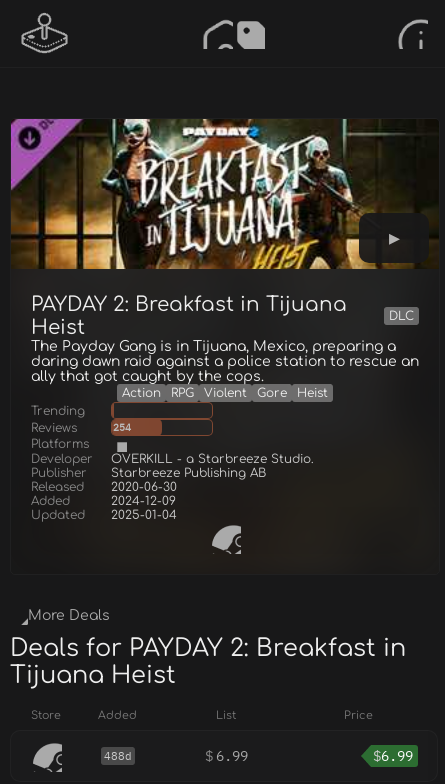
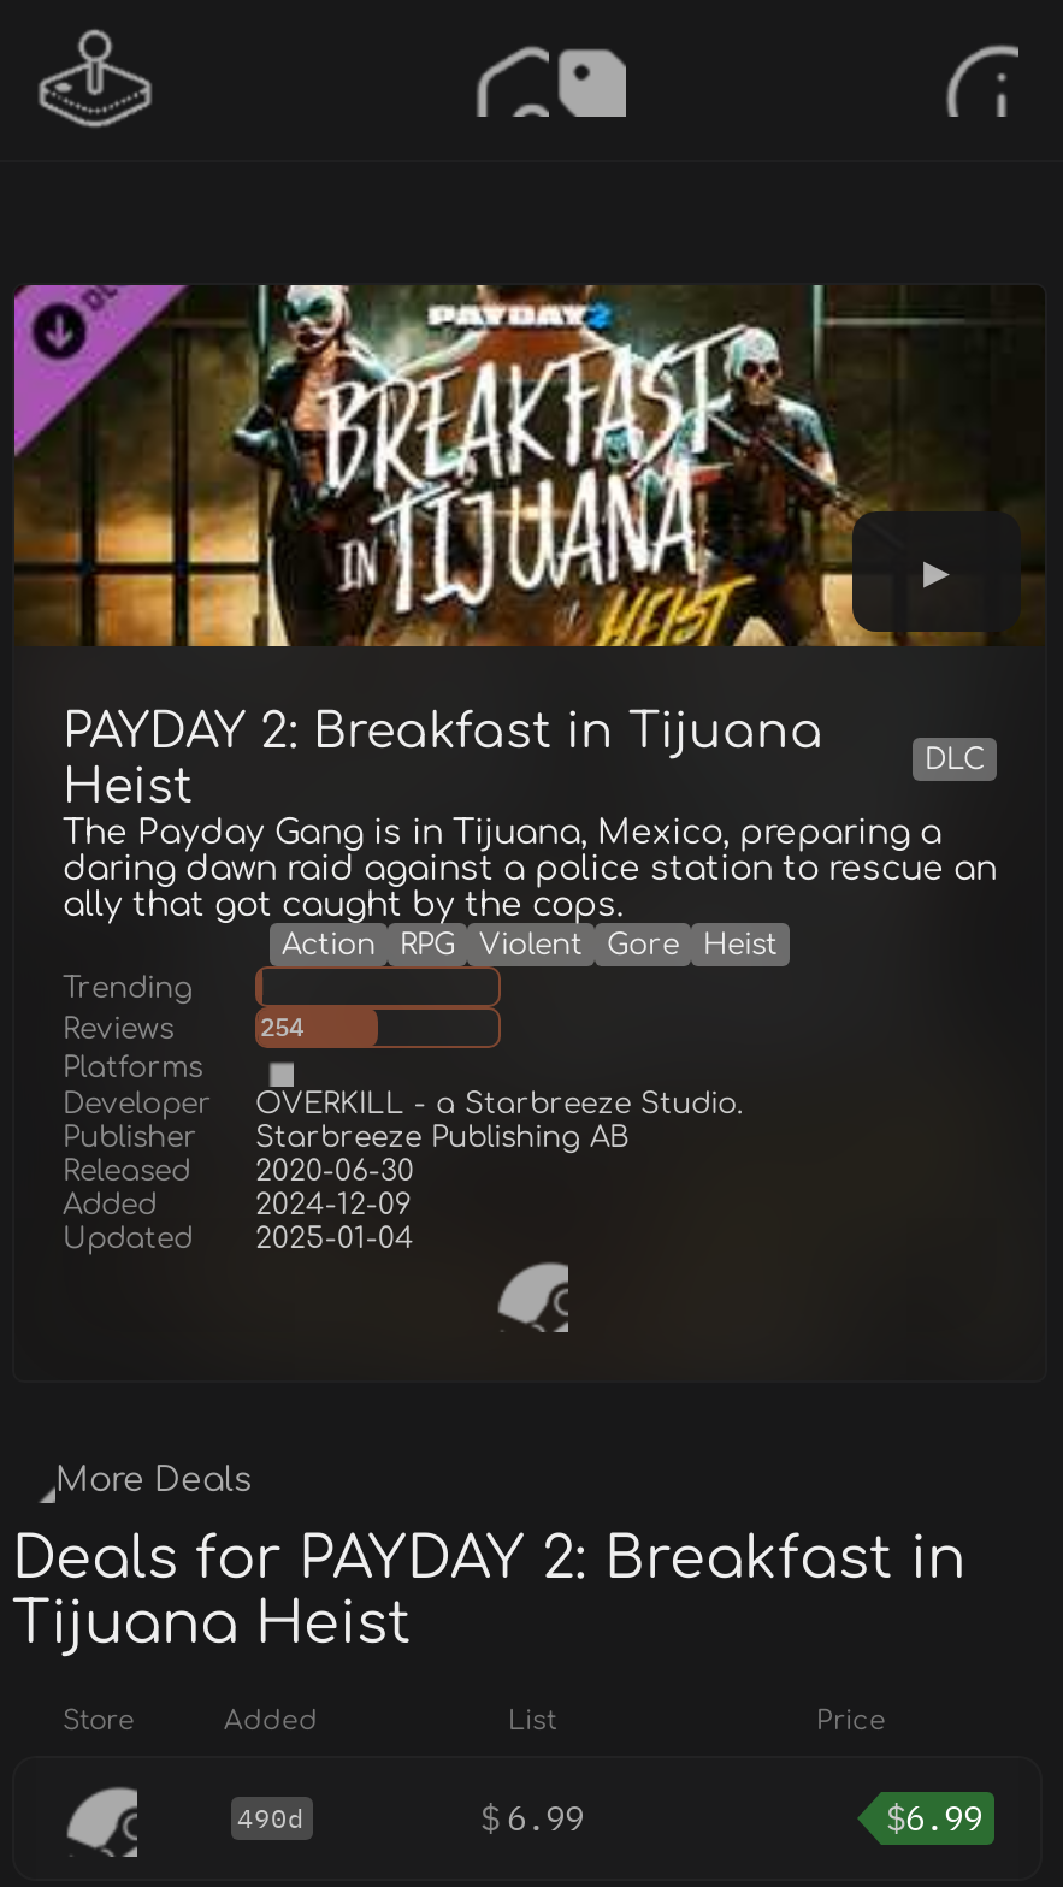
[103,749,131,763] 488d -> [237,1802,305,1835] 490d

